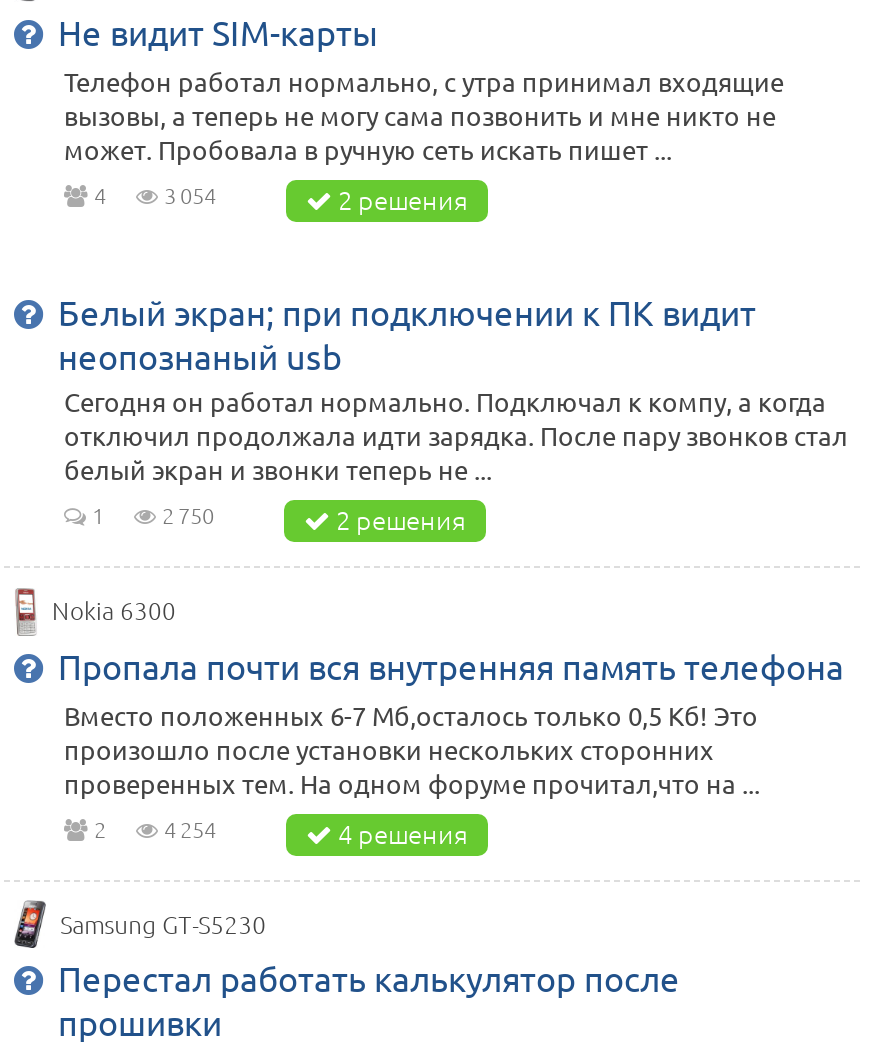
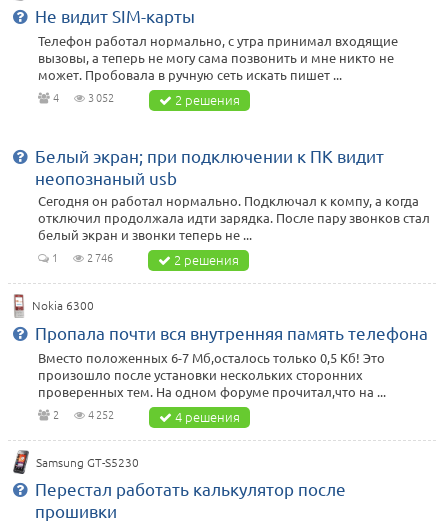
[88,179,216,211] 4 3 054 -> [50,89,114,105] 4 3 052
[86,499,214,531] 1 2 750 -> [49,249,113,265] 1 2 746
[88,811,216,843] 2 4 254 -> [50,406,114,422] 2 4 252

